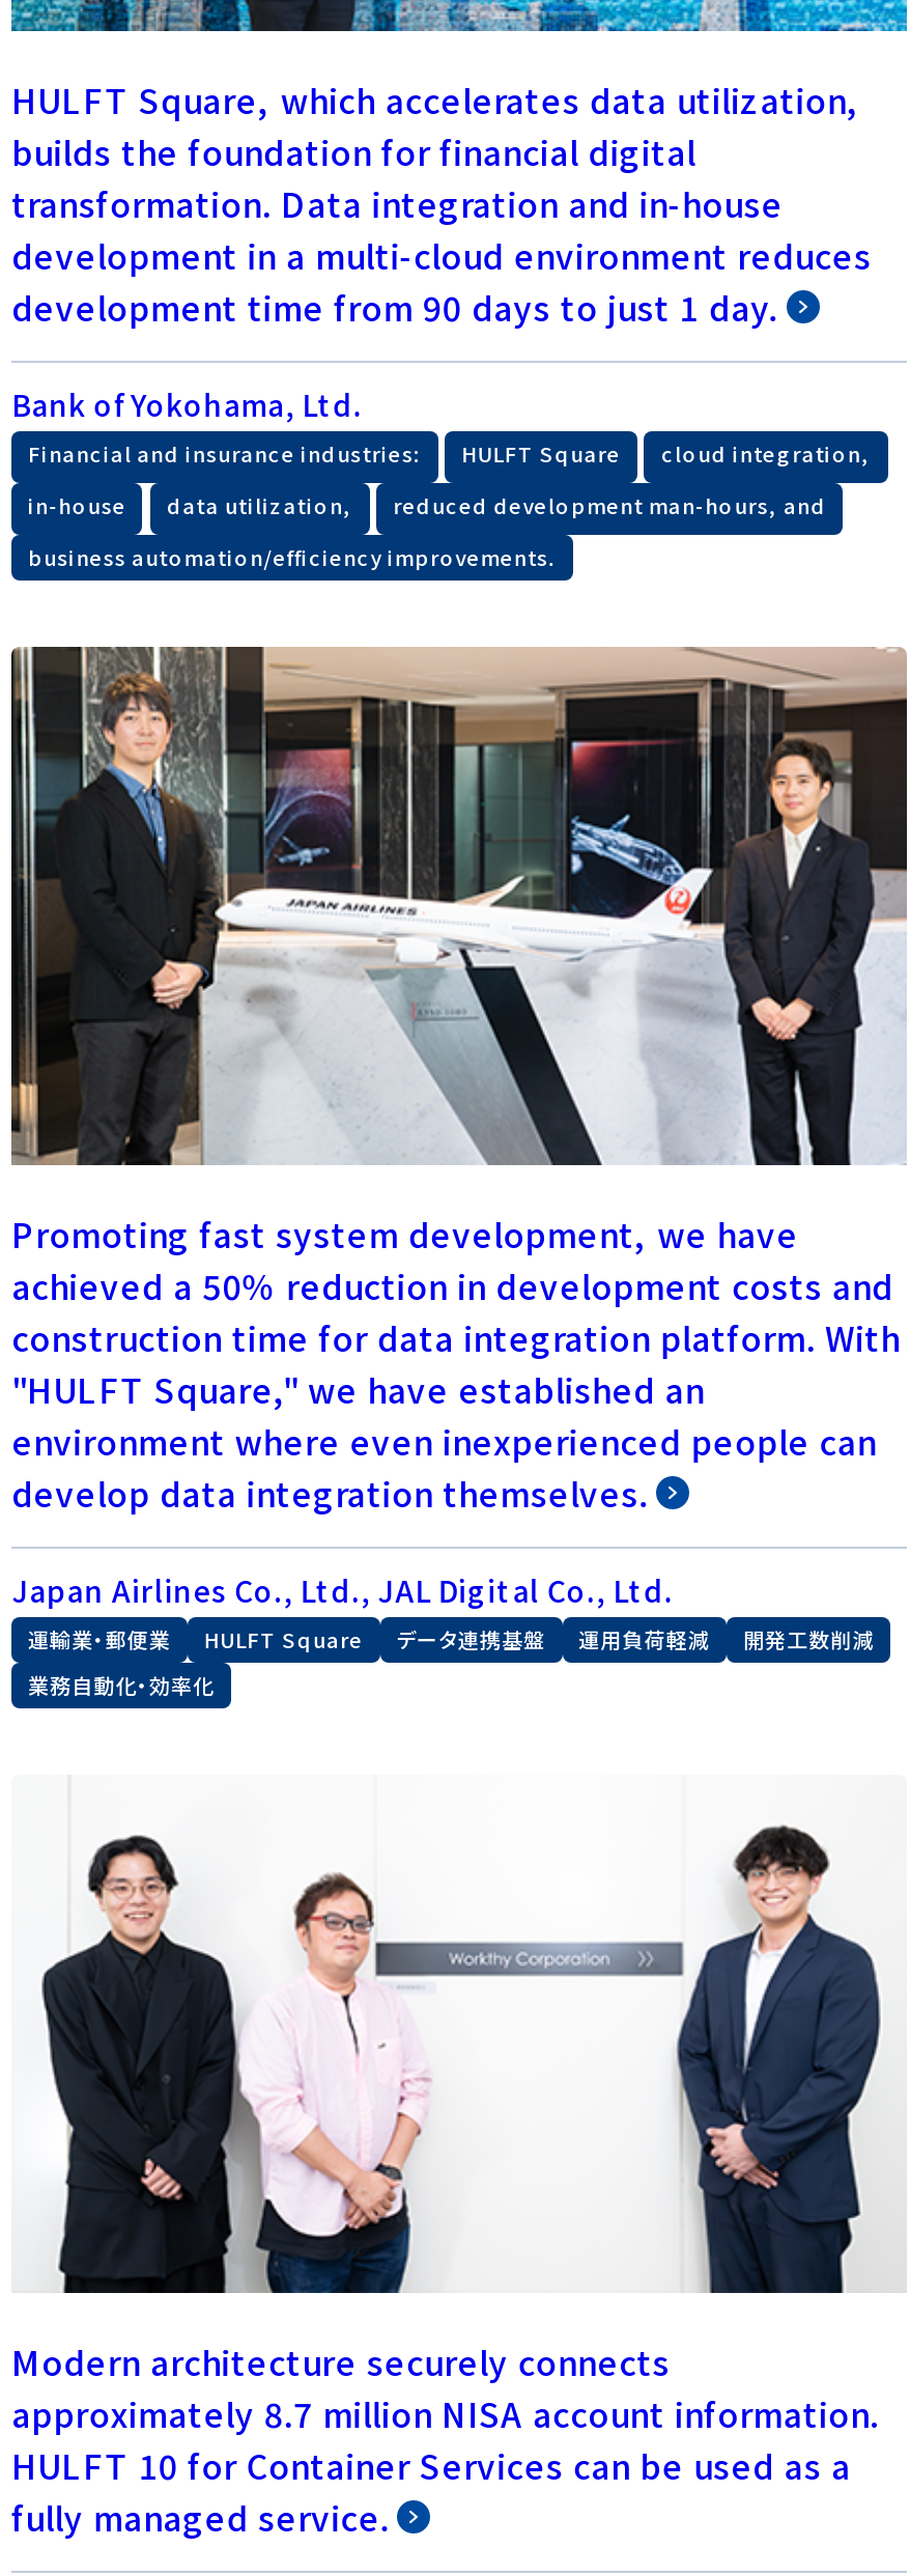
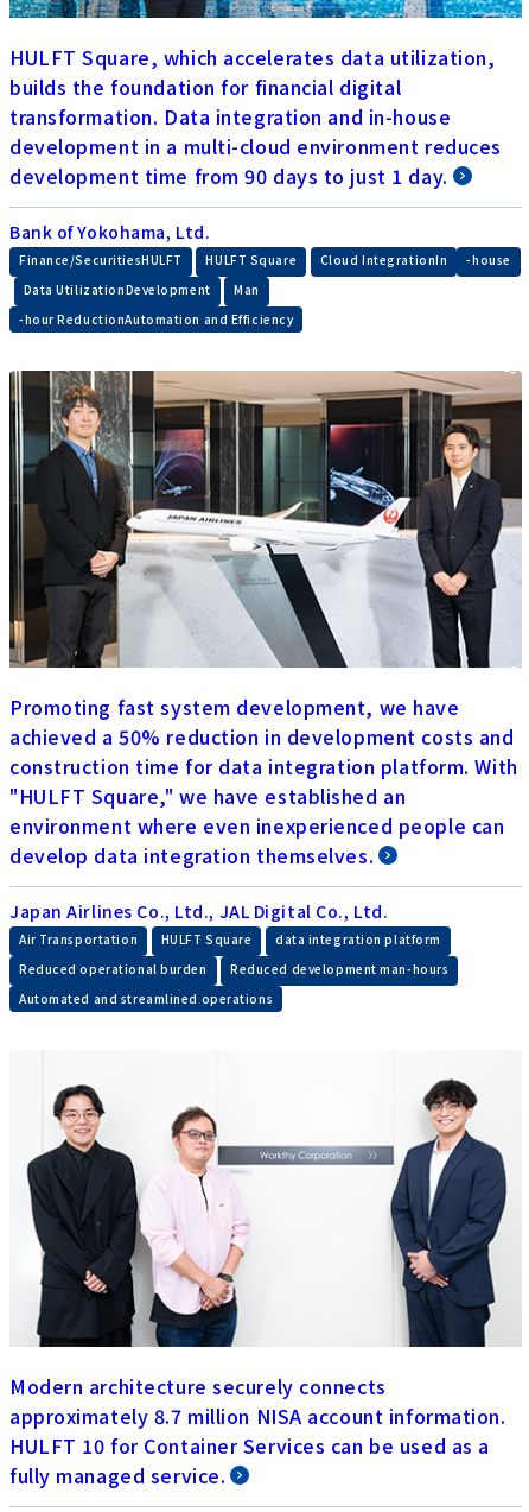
[28,437,421,469] Financial and insurance industries: -> [19,251,183,268] Finance/SecuritiesHULFT
[661,437,871,469] cloud integration, -> [320,251,511,268] Cloud IntegrationIn | -house
[28,489,826,520] in-house | data utilization, | reduced development man-hours, and -> [23,280,260,298] Data UtilizationDevelopment | Man
[28,541,556,572] business automation/efficiency improvements. -> [19,310,293,328] -hour ReductionAutomation and Efficiency
[28,1623,171,1654] 運輸業・郵便業 -> [19,930,138,948] Air Transportation
[28,1623,874,1700] データ連携基盤 | 運用負荷軽減 | 開発工数削減 | 業務自動化・効率化 -> [19,930,449,1007] data integration platform | Reduced operational burden | Reduced development man-hours | Automated and streamlined operations

